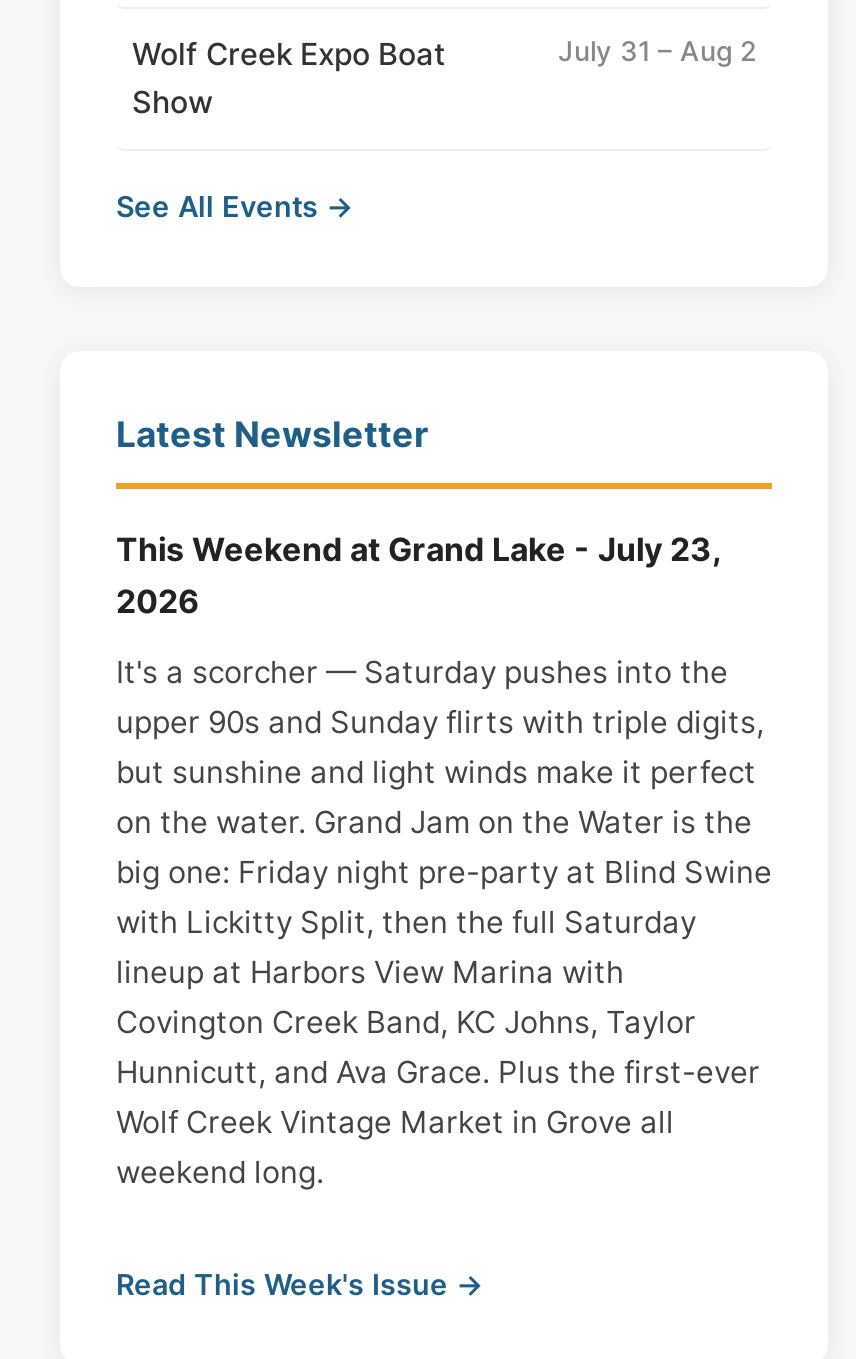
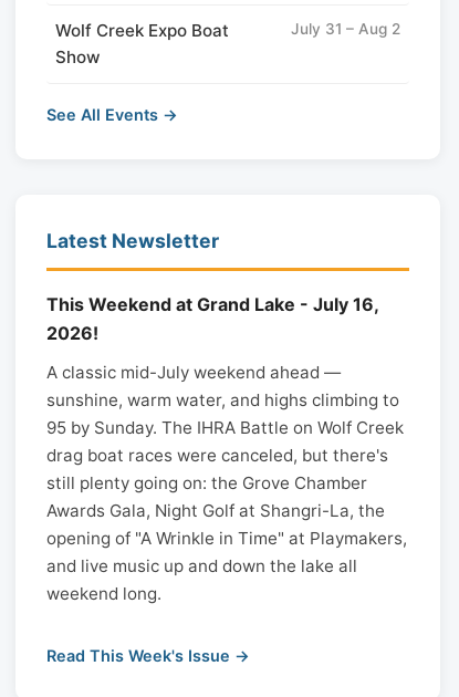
[116,529,720,621] This Weekend at Grand Lake - July 23, | 2026 -> [46,293,378,344] This Weekend at Grand Lake - July 16, | 2026!
[116,653,772,1141] It's a scorcher — Saturday pushes into the | upper 90s and Sunday flirts with triple digits, | but sunshine and light winds make it perfect | on the water. Grand Jam on the Water is the | big one: Friday night pre-party at Blind Swine | with Lickitty Split, then the full Saturday | lineup at Harbors View Marina with | Covington Creek Band, KC Johns, Taylor | Hunnicutt, and Ava Grace. Plus the first-ever | Wolf Creek Vintage Market in Grove all -> [46,362,407,576] A classic mid-July weekend ahead — | sunshine, warm water, and highs climbing to | 95 by Sunday. The IHRA Battle on Wolf Creek | drag boat races were canceled, but there's | still plenty going on: the Grove Chamber | Awards Gala, Night Golf at Shangri-La, the | opening of "A Wrinkle in Time" at Playmakers, | and live music up and down the lake all

